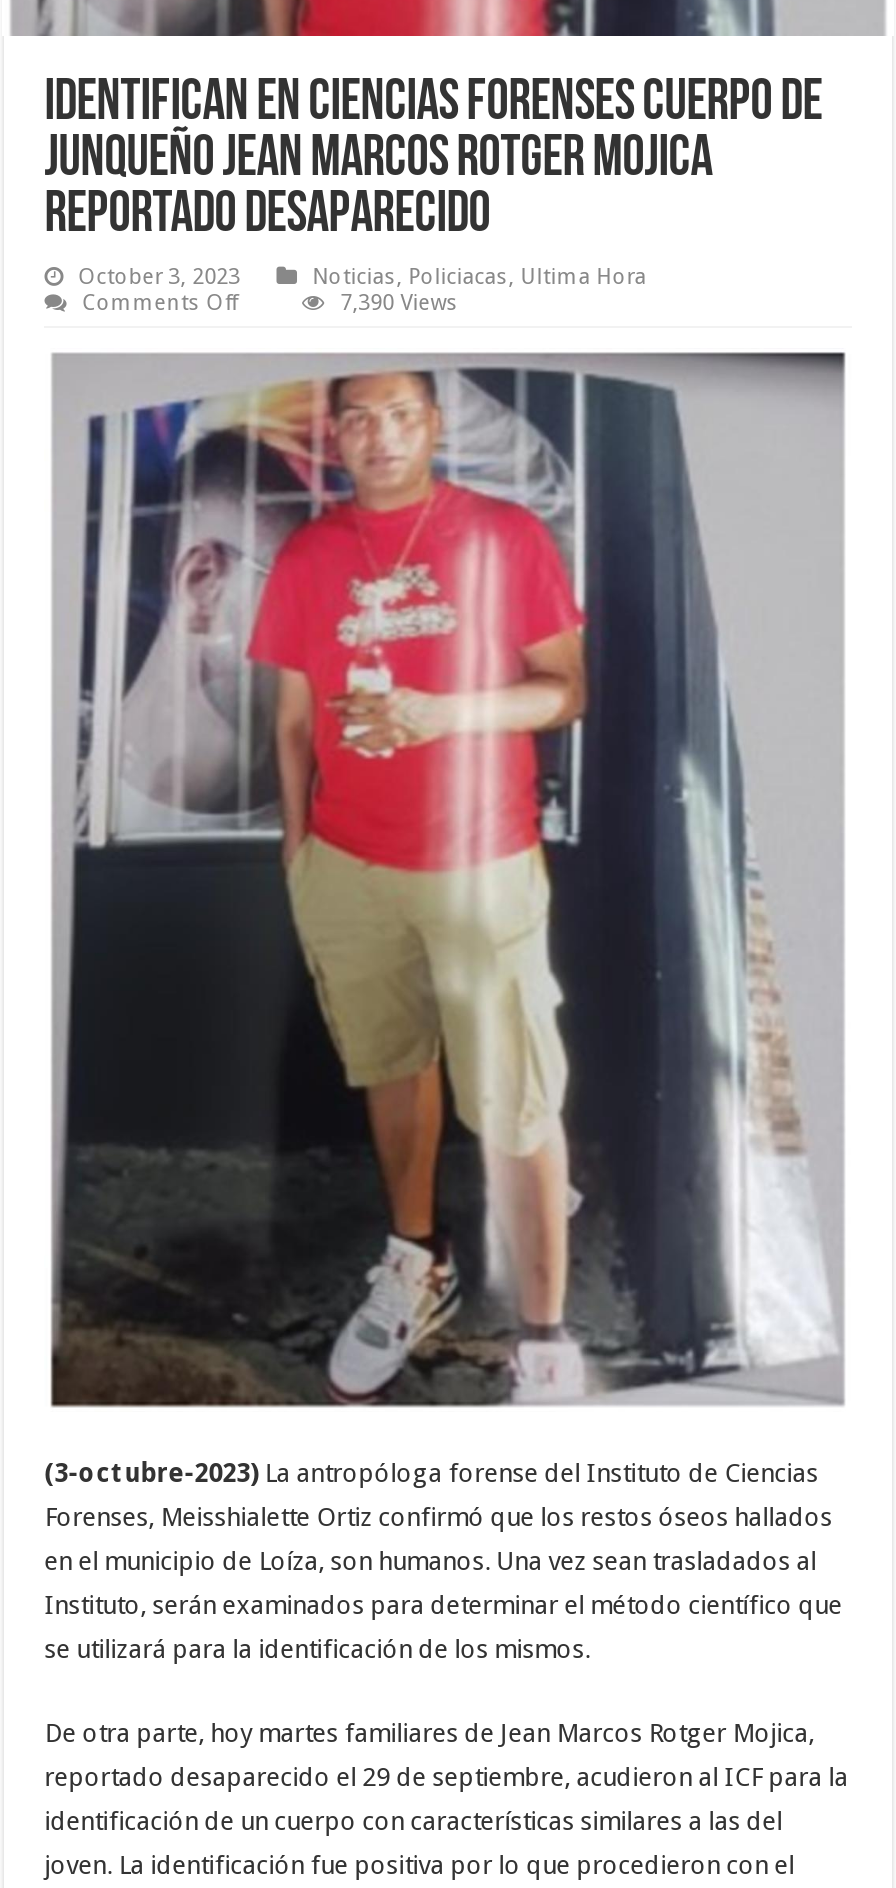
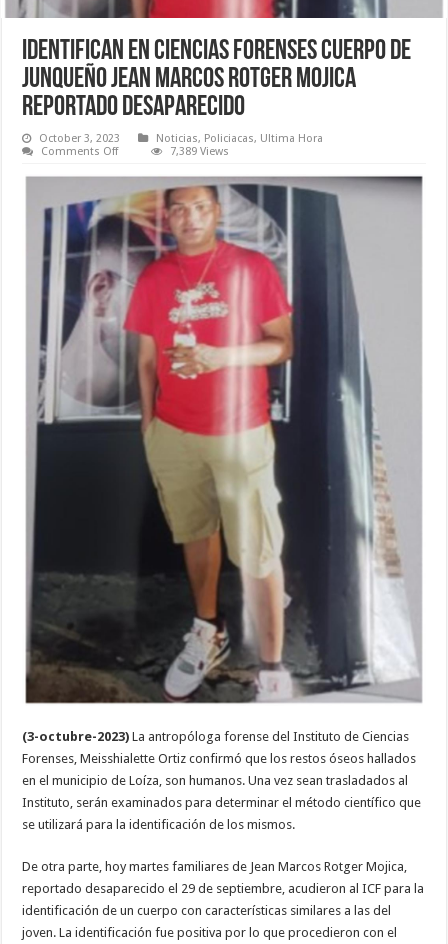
[340,290,458,316] 7,390 Views -> [170,145,229,158] 7,389 Views

